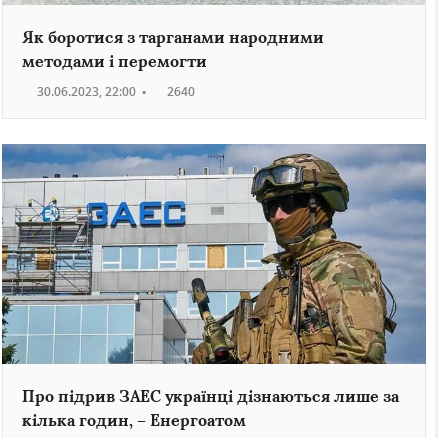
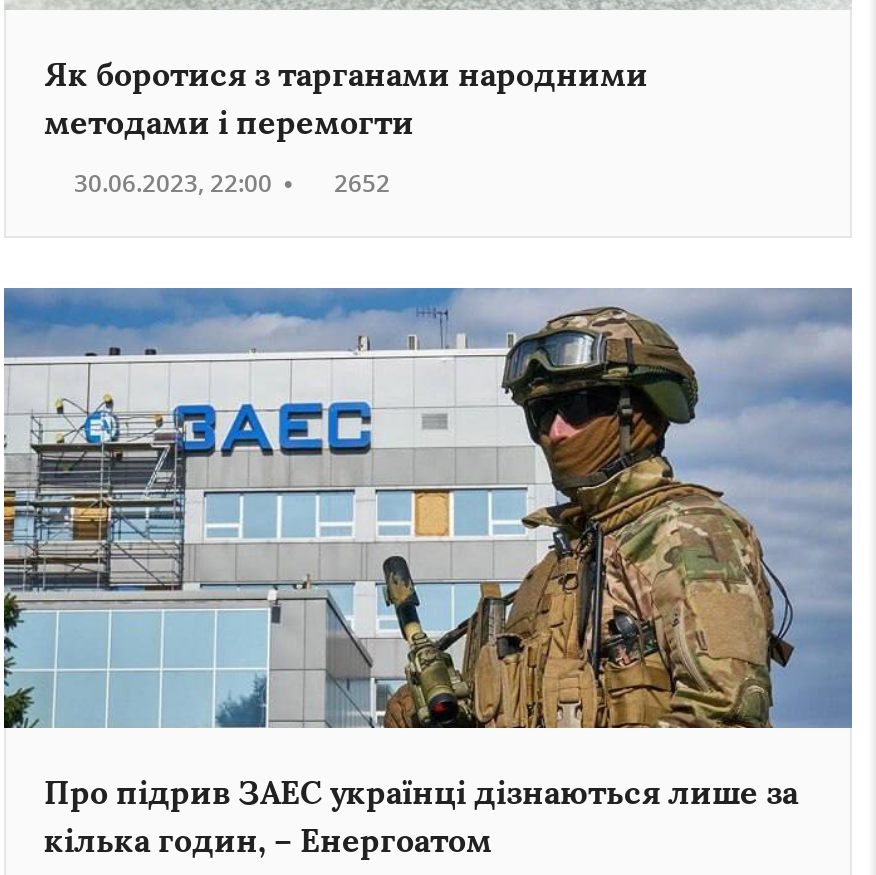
[37,83,195,100] 30.06.2023, 22:00 • 2640 -> [74,167,390,201] 30.06.2023, 22:00 • 2652

